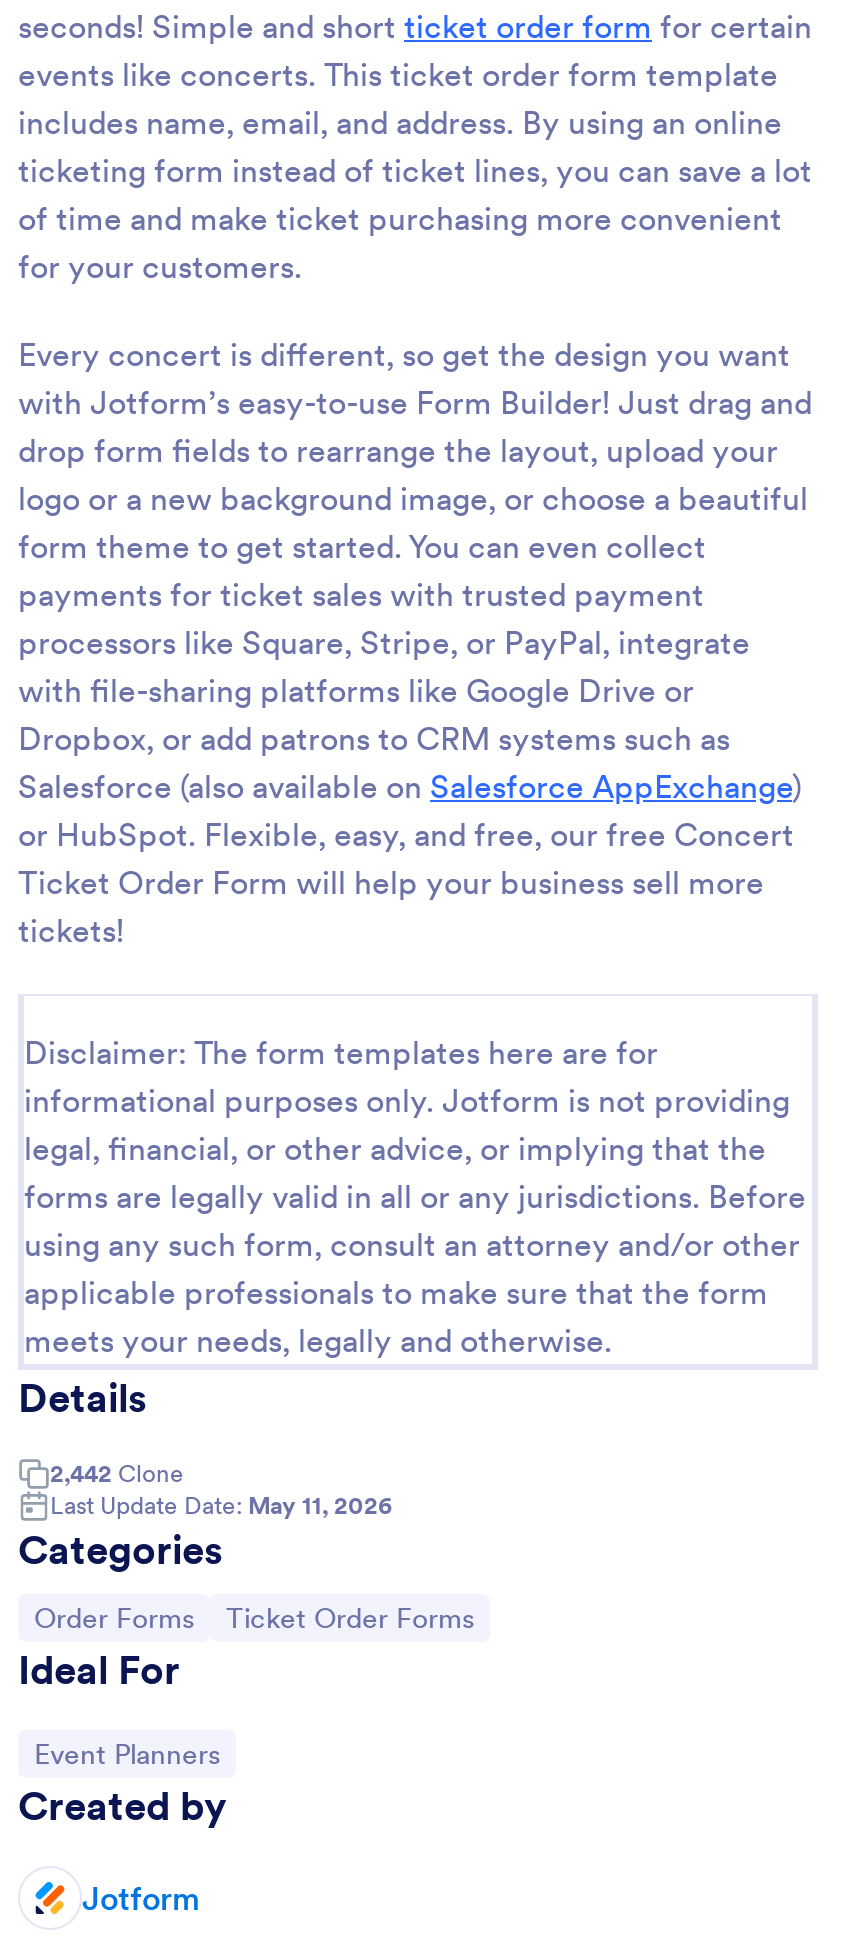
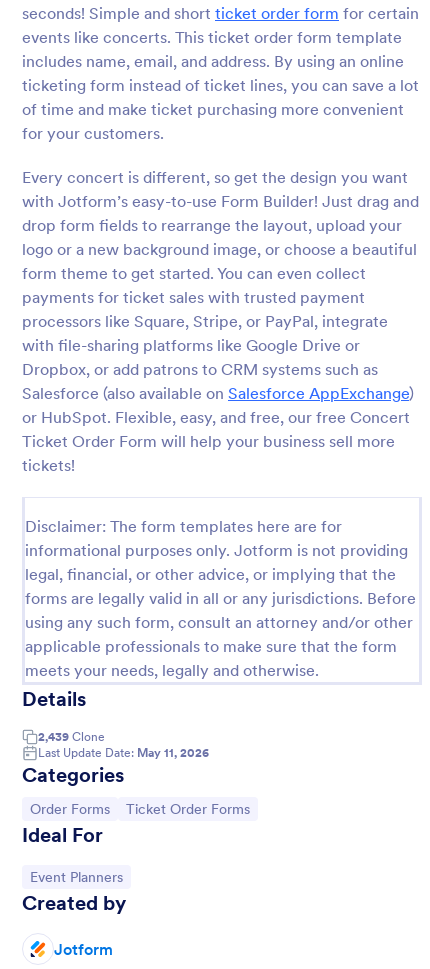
[50,1458,184,1488] 2,442 Clone -> [38,729,105,744] 2,439 Clone

